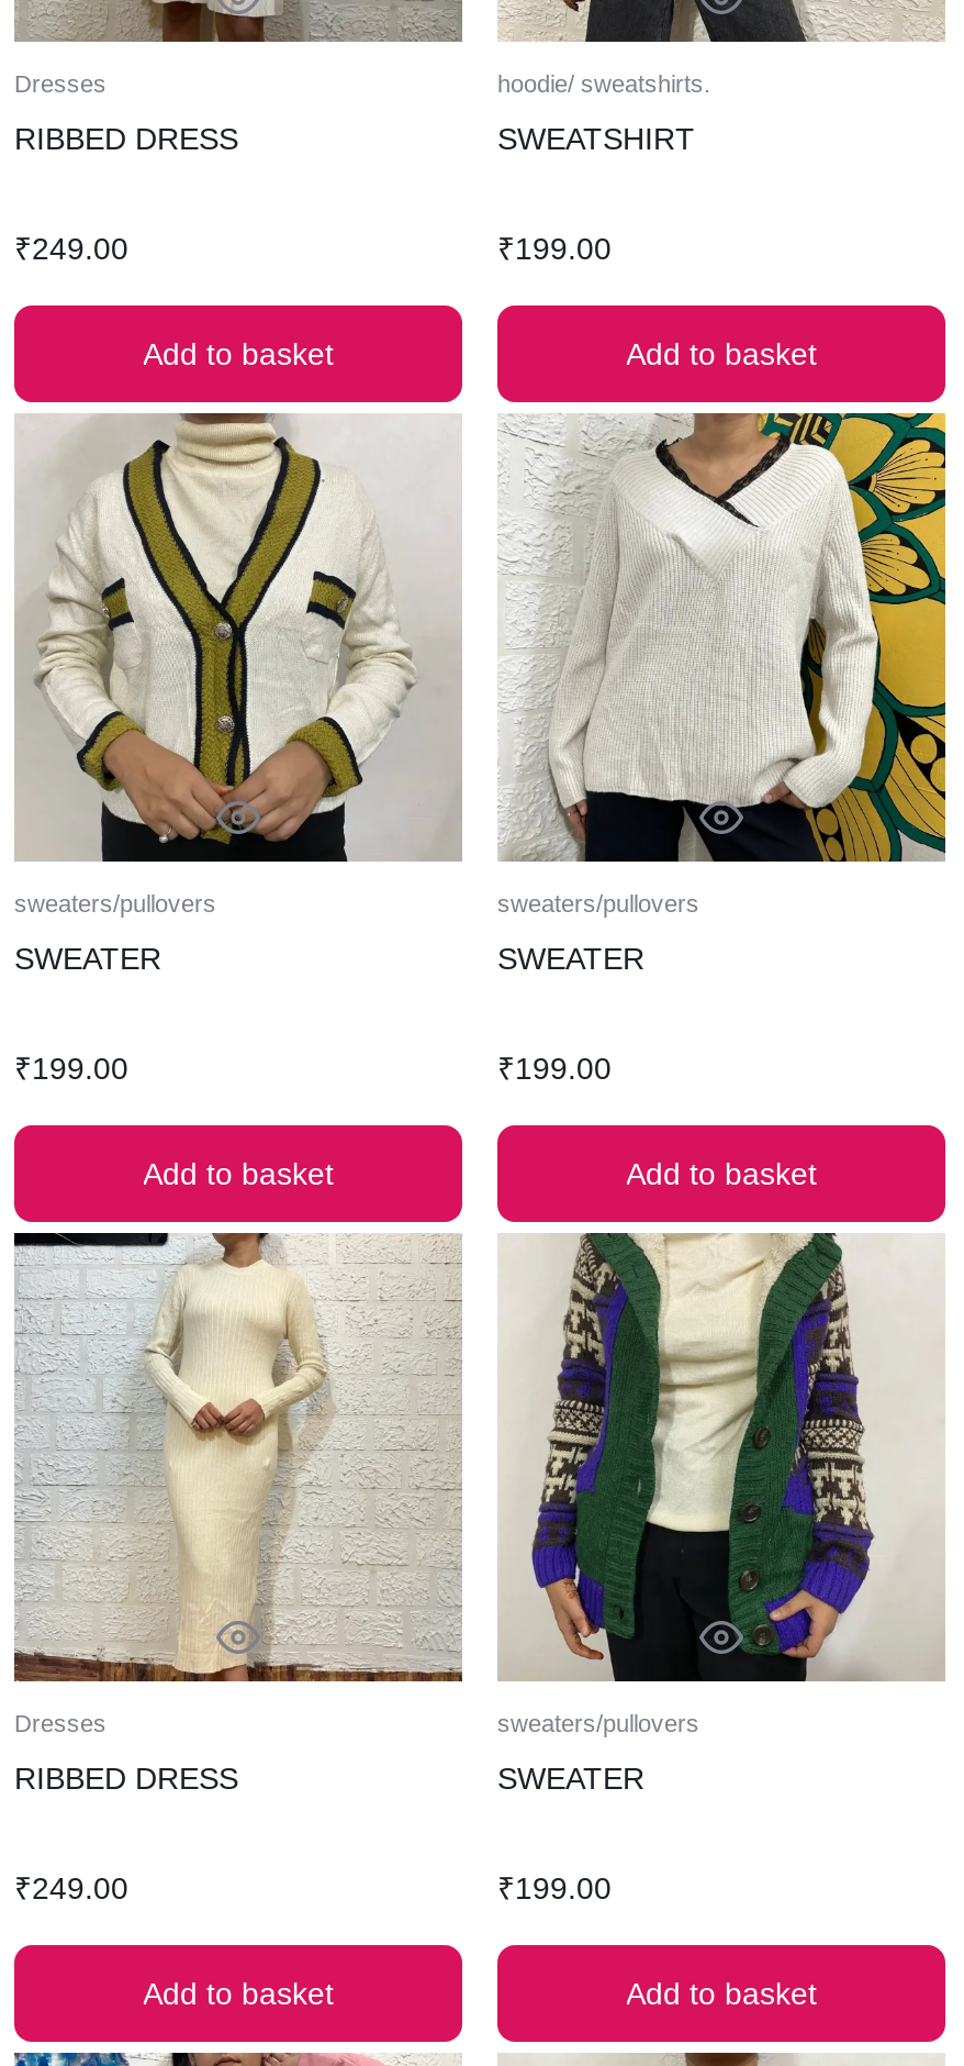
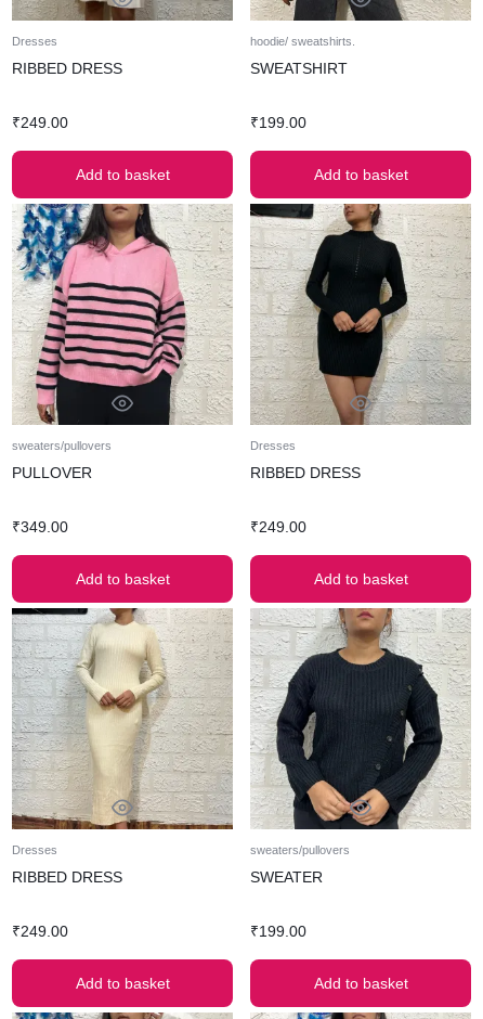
[16,411,699,917] [image] | sweaters/pullovers -> [13,203,296,452] [image] | Dresses
[497,411,948,976] [image] | SWEATER -> [249,203,471,482] [image] | RIBBED DRESS
[14,941,161,976] SWEATER -> [12,464,92,482] PULLOVER
[14,1051,128,1086] ₹199.00 -> [12,518,68,536] ₹349.00
[497,1051,612,1086] ₹199.00 -> [250,518,306,536] ₹249.00
[500,1231,899,1681] [image] -> [252,608,458,829] [image]

